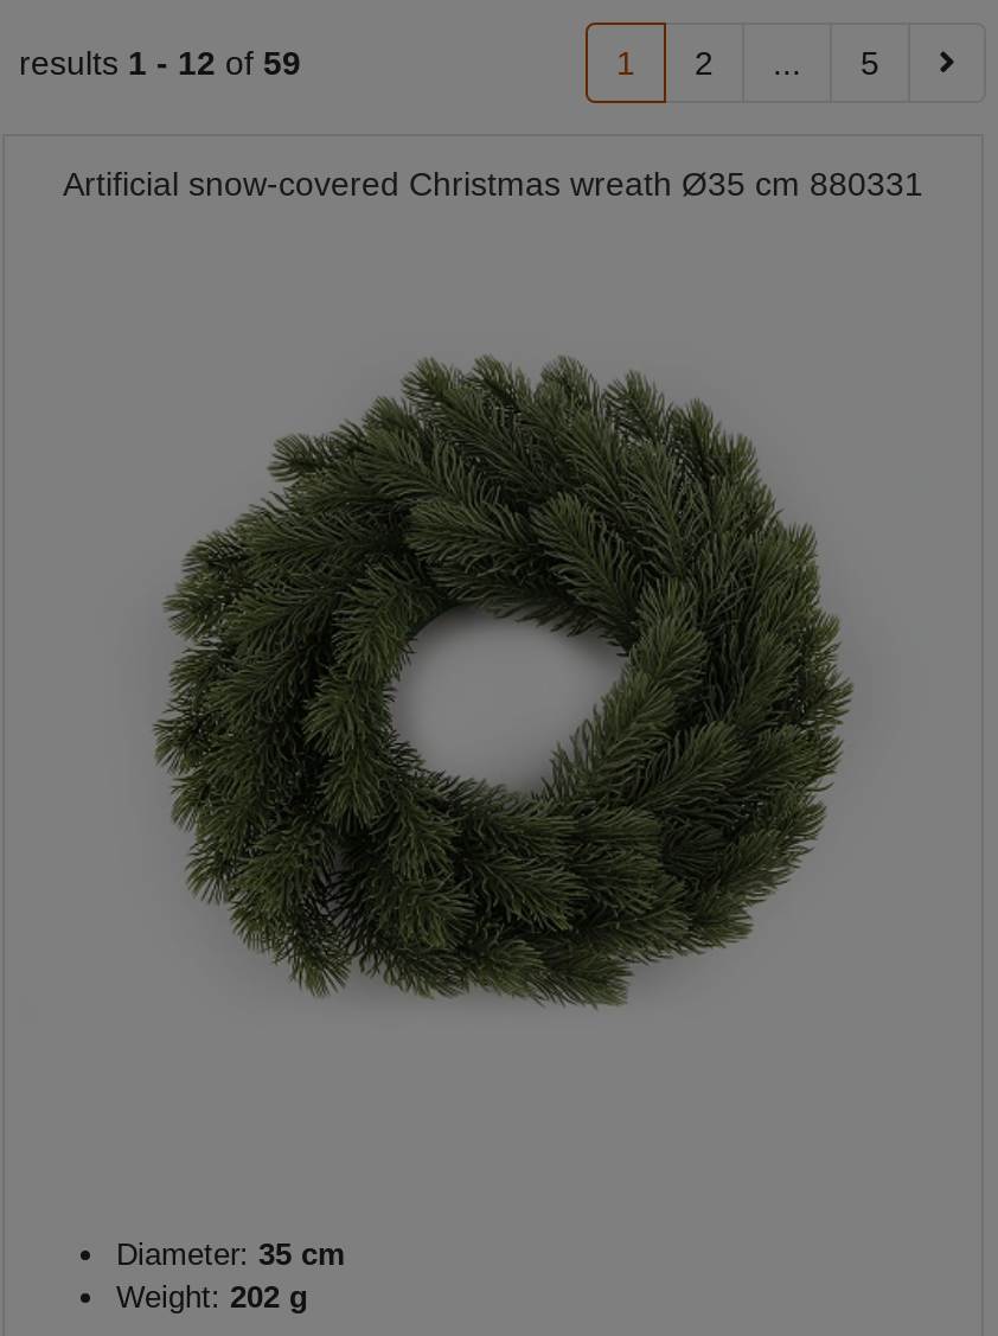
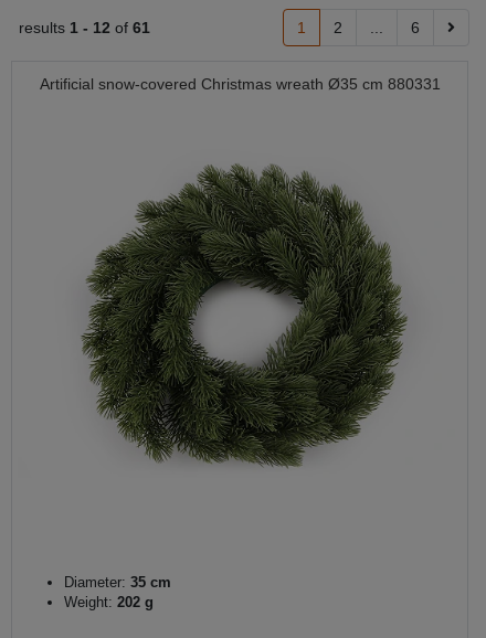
[19,44,301,82] results 1 - 12 of 59 -> [19,19,150,36] results 1 - 12 of 61
[861,44,879,82] 5 -> [411,19,420,36] 6

